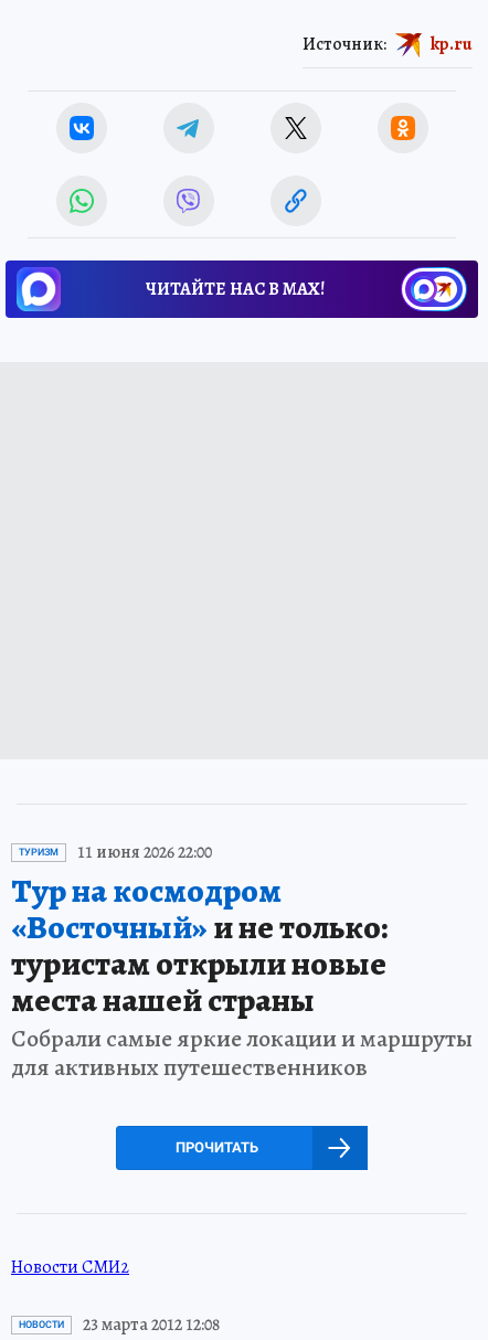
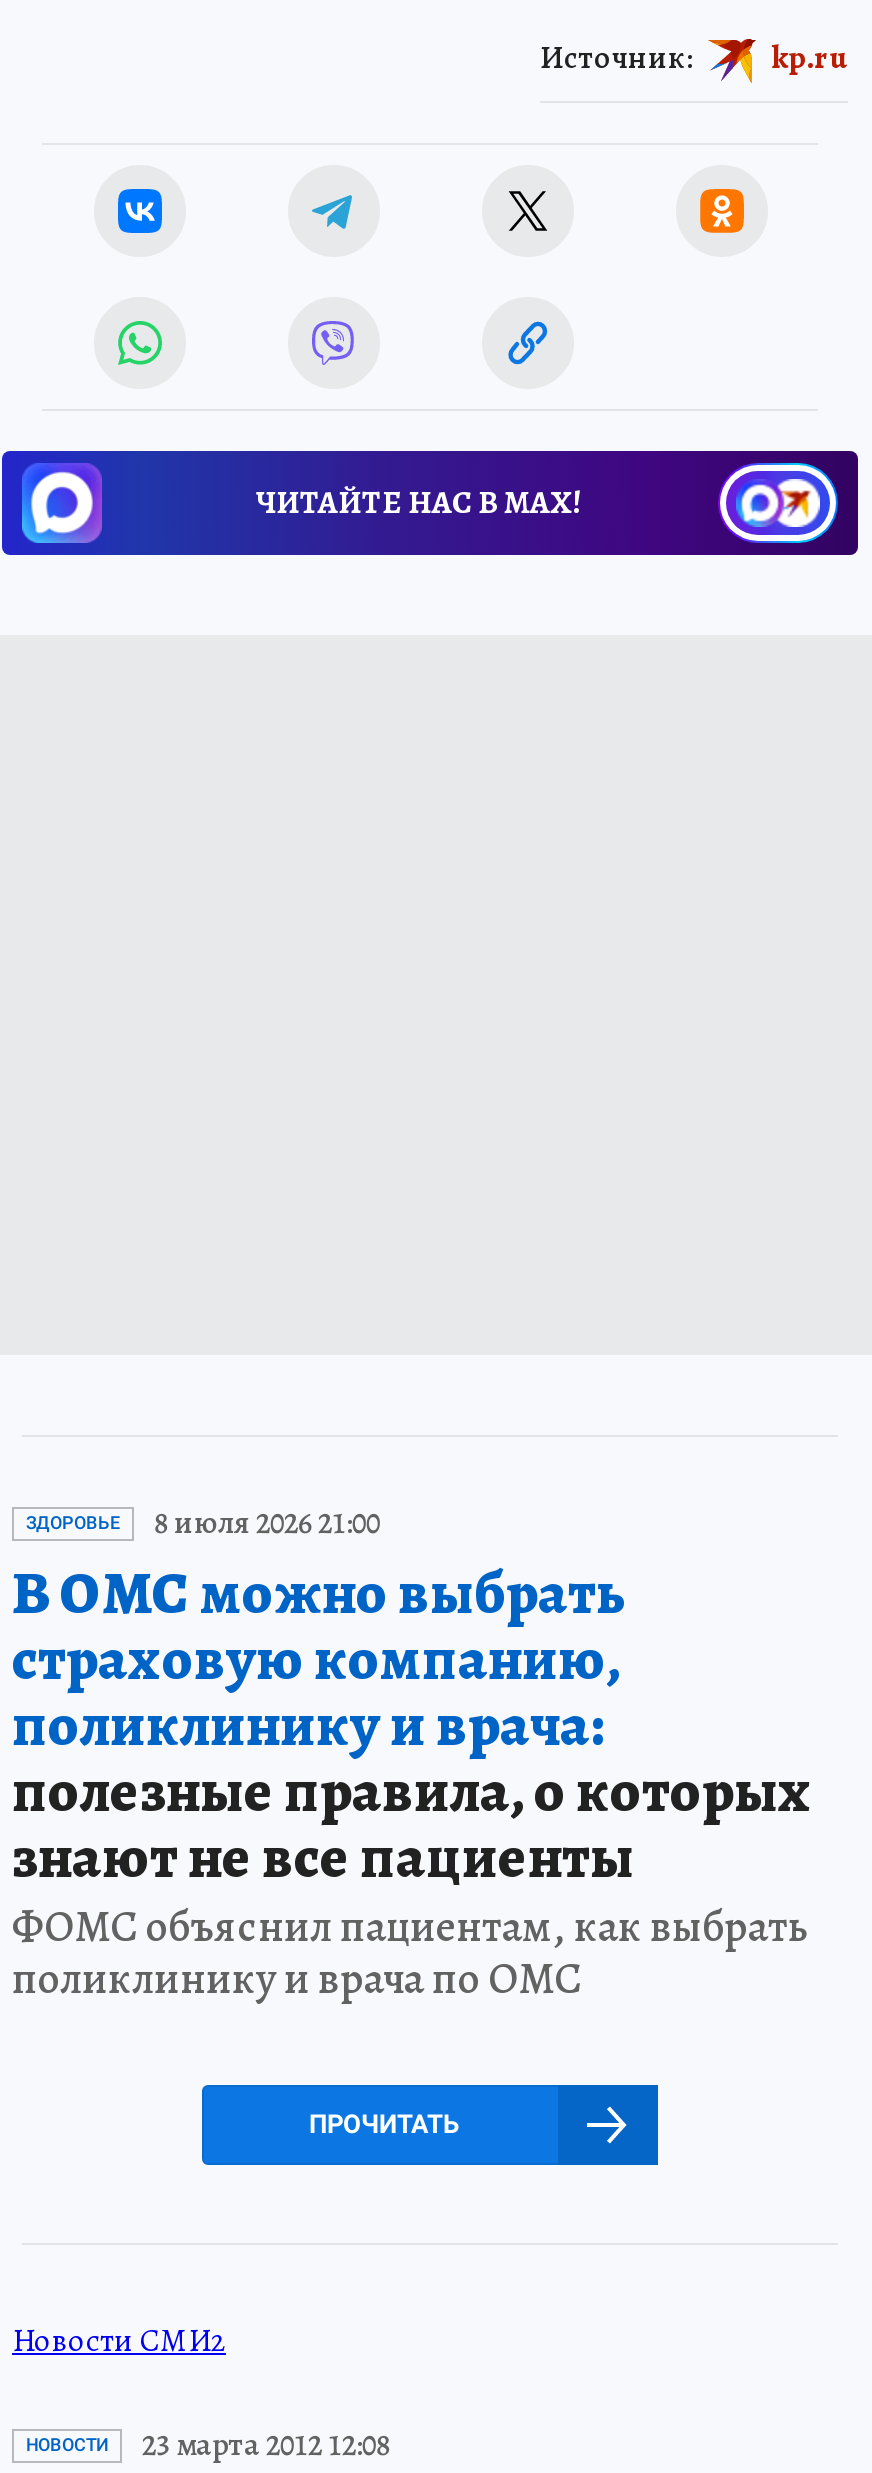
[11,840,473,1084] ТУРИЗМ | 11 июня 2026 22:00 | Тур на космодром | «Восточный»и не только: | туристам открыли новые | места нашей страны | Собрали самые яркие локации и маршруты | для активных путешественников -> [12,1501,812,2009] ЗДОРОВЬЕ | 8 июля 2026 21:00 | В ОМС можно выбрать | страховую компанию, | поликлинику и врача: | полезные правила, о которых | знают не все пациенты | ФОМС объяснил пациентам, как выбрать | поликлинику и врача по ОМС

